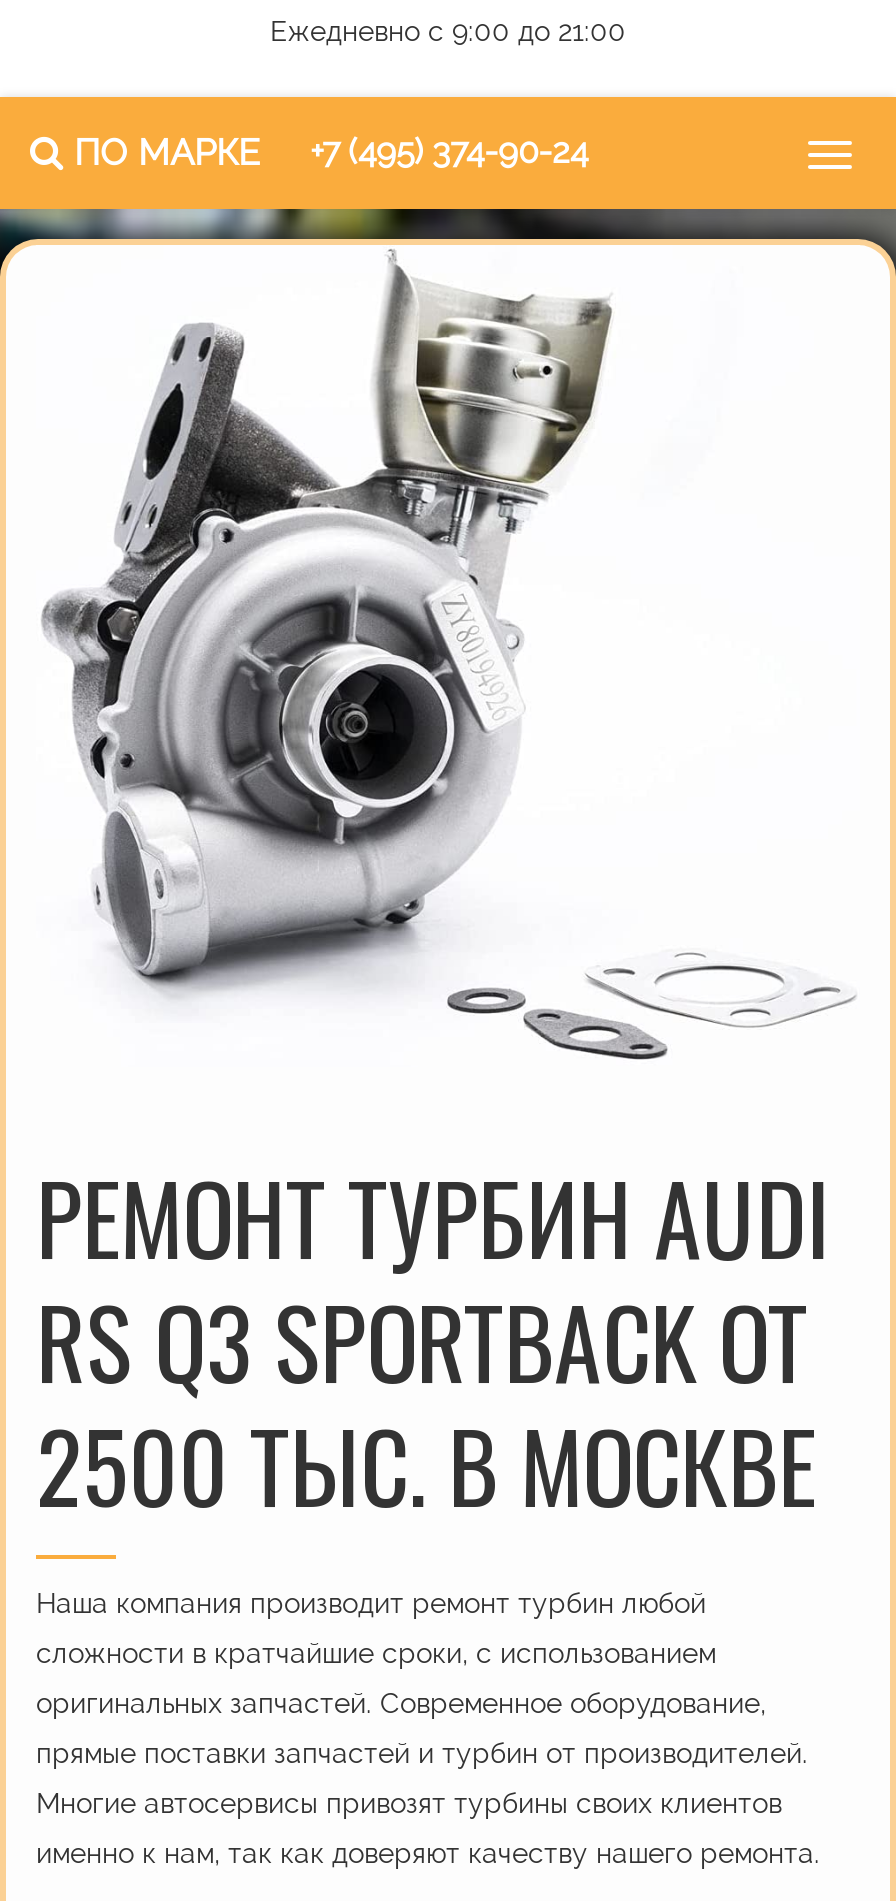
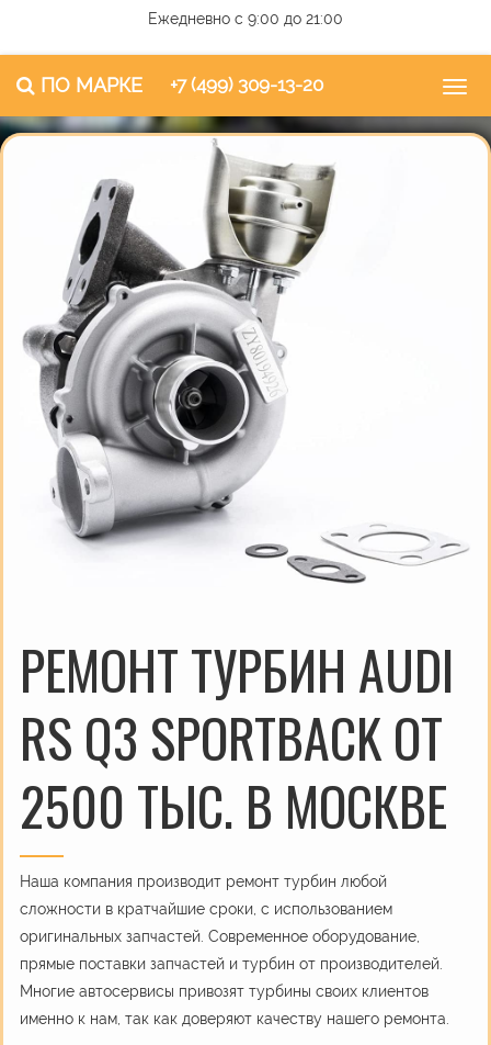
[64,130,588,172] ПО МАРКЕ +7 (495) 374-90-24 -> [35,73,323,96] ПО МАРКЕ +7 (499) 309-13-20

